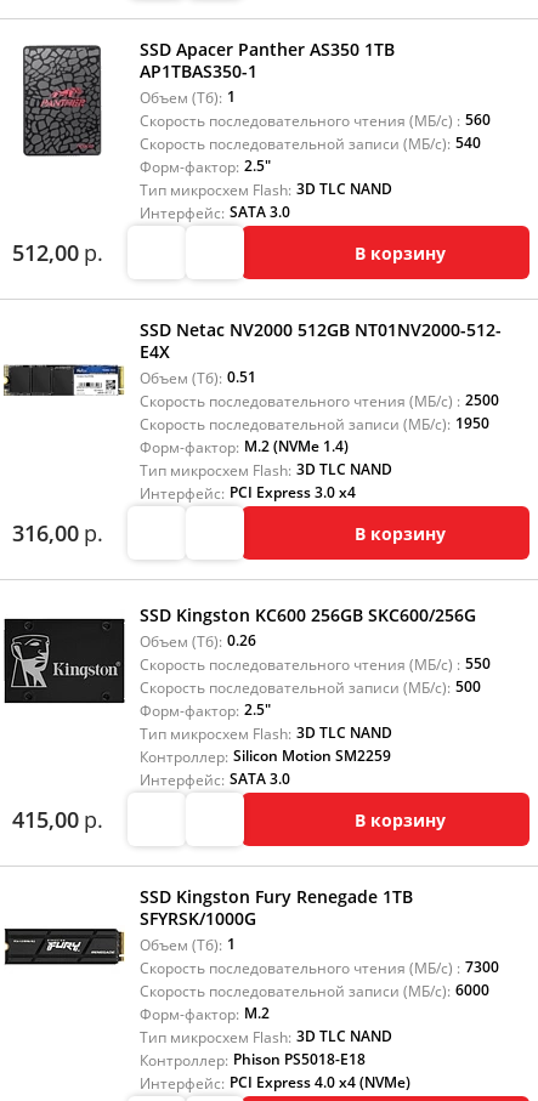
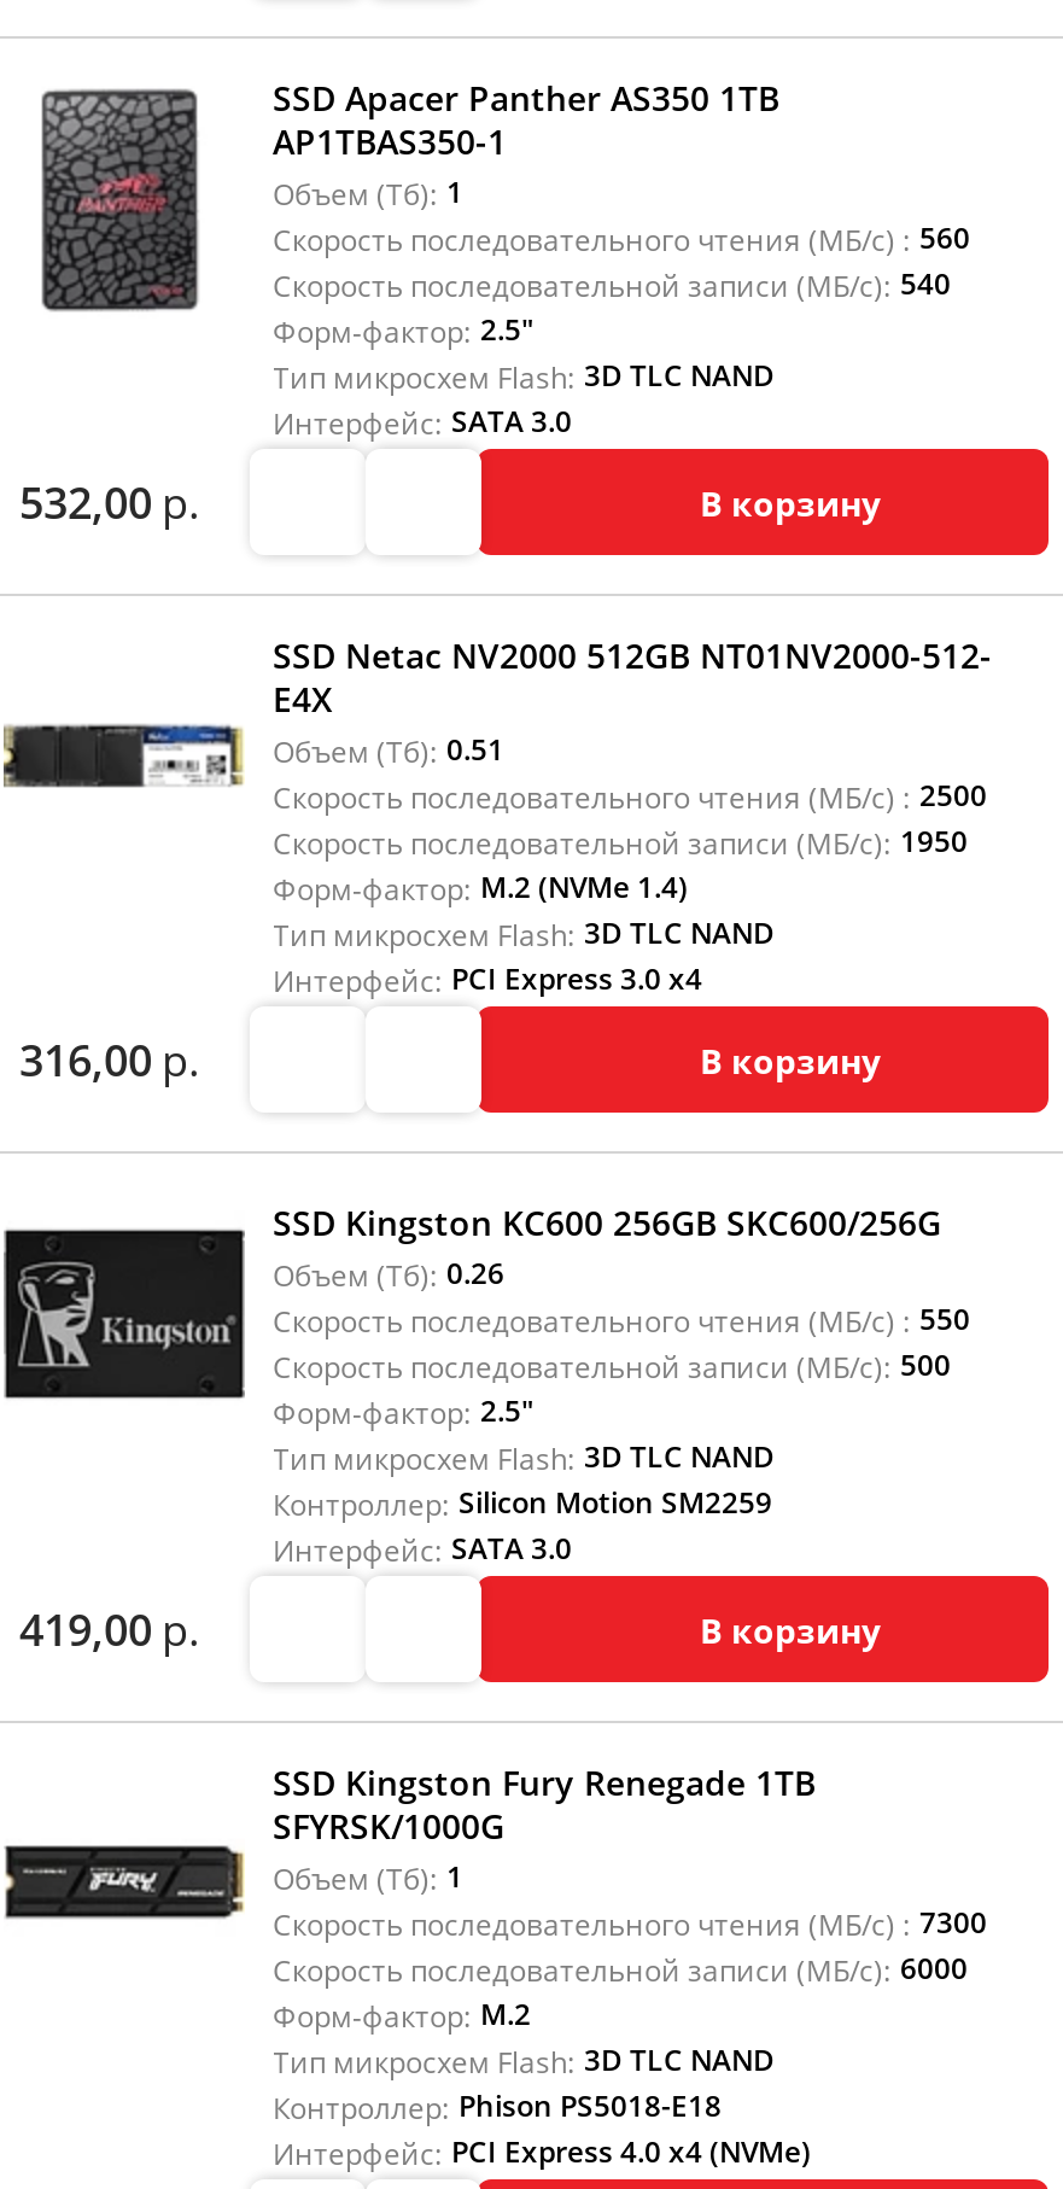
[12,238,103,267] 512,00 р. -> [19,473,200,531] 532,00 р.
[12,805,103,834] 415,00 р. -> [19,1600,200,1658] 419,00 р.

